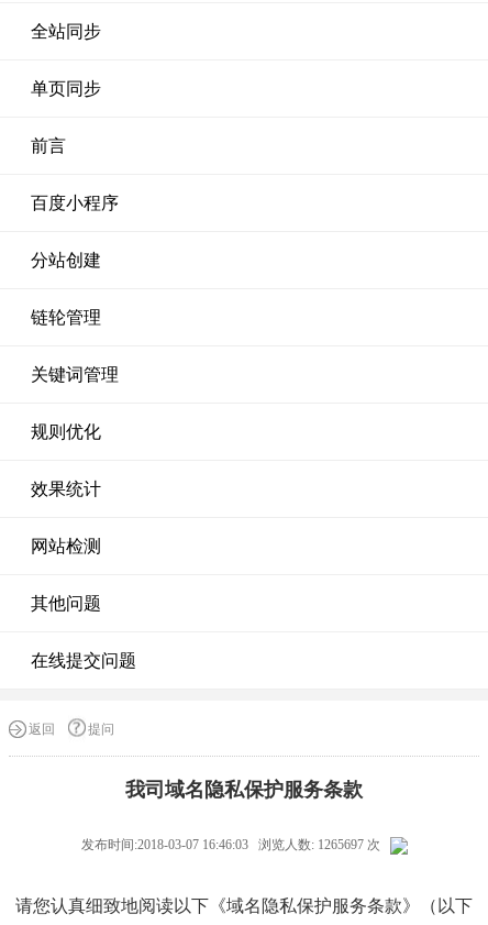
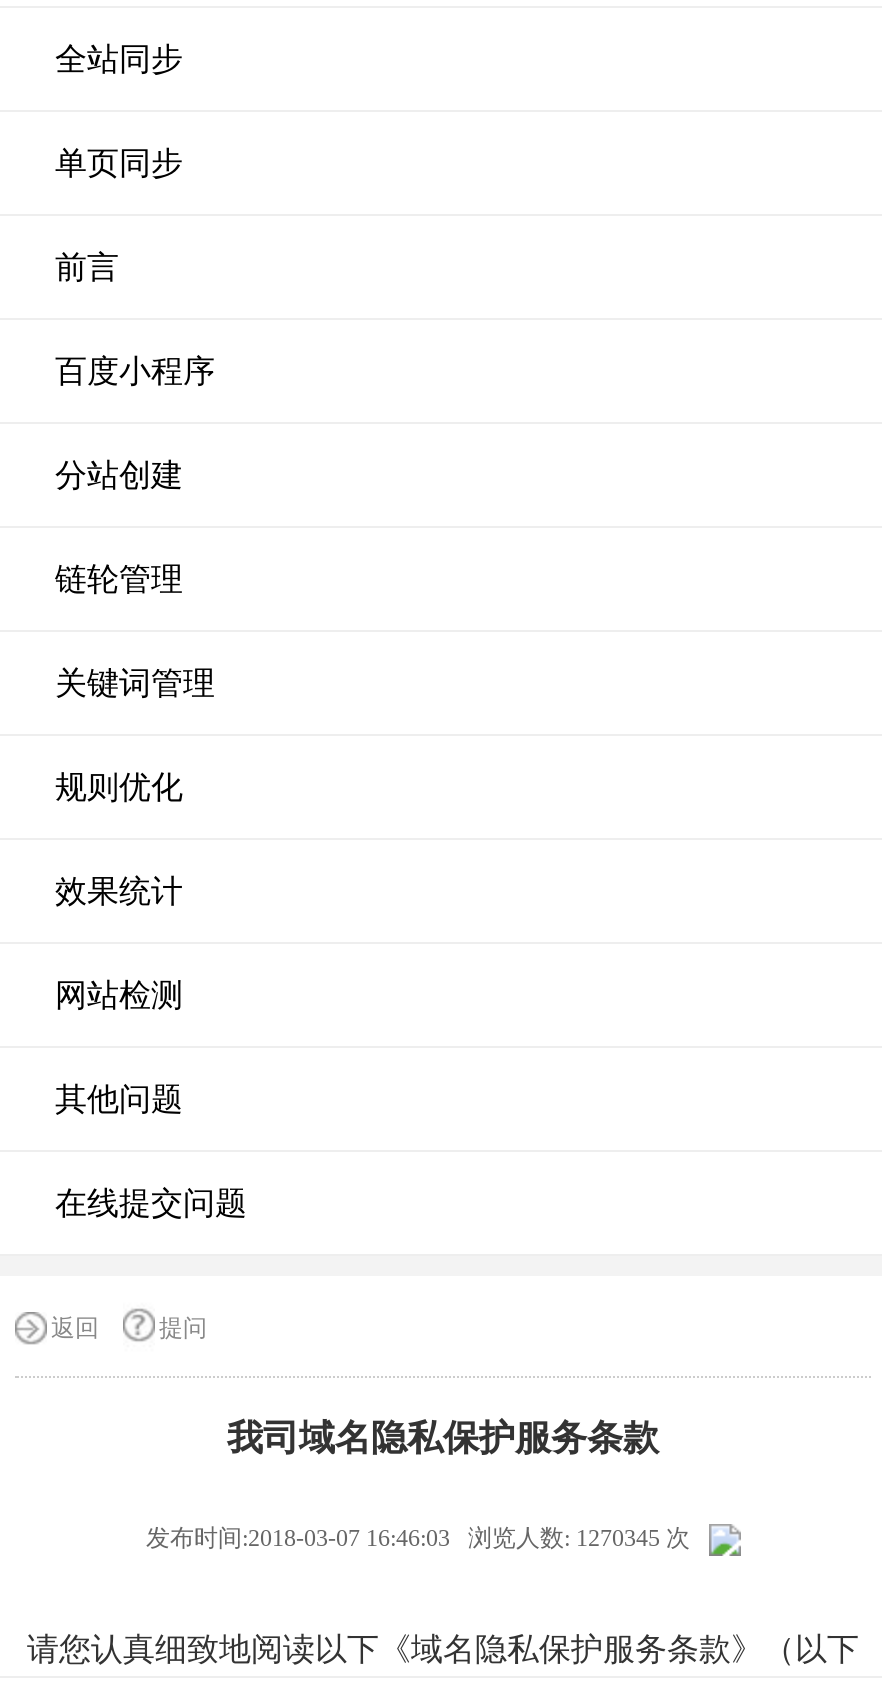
[81,837,390,852] 发布时间:2018-03-07 16:46:03 浏览人数: 1265697 次 -> [146,1524,708,1552] 发布时间:2018-03-07 16:46:03 浏览人数: 1270345 次

